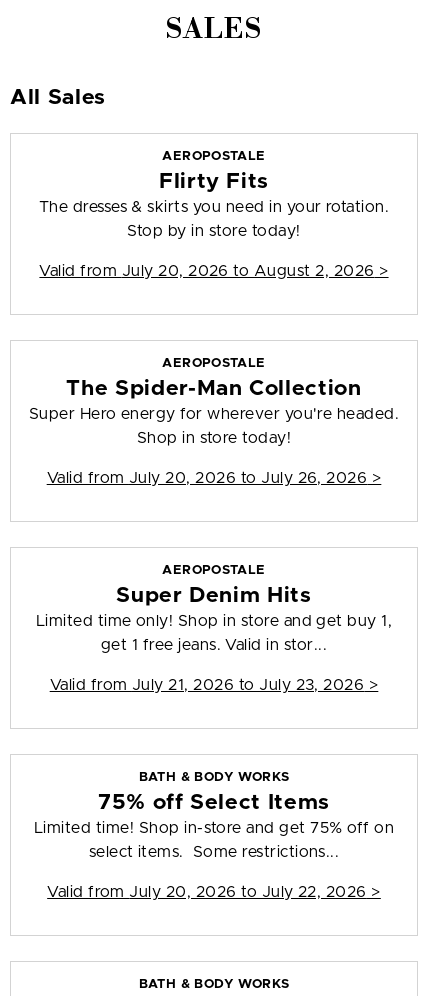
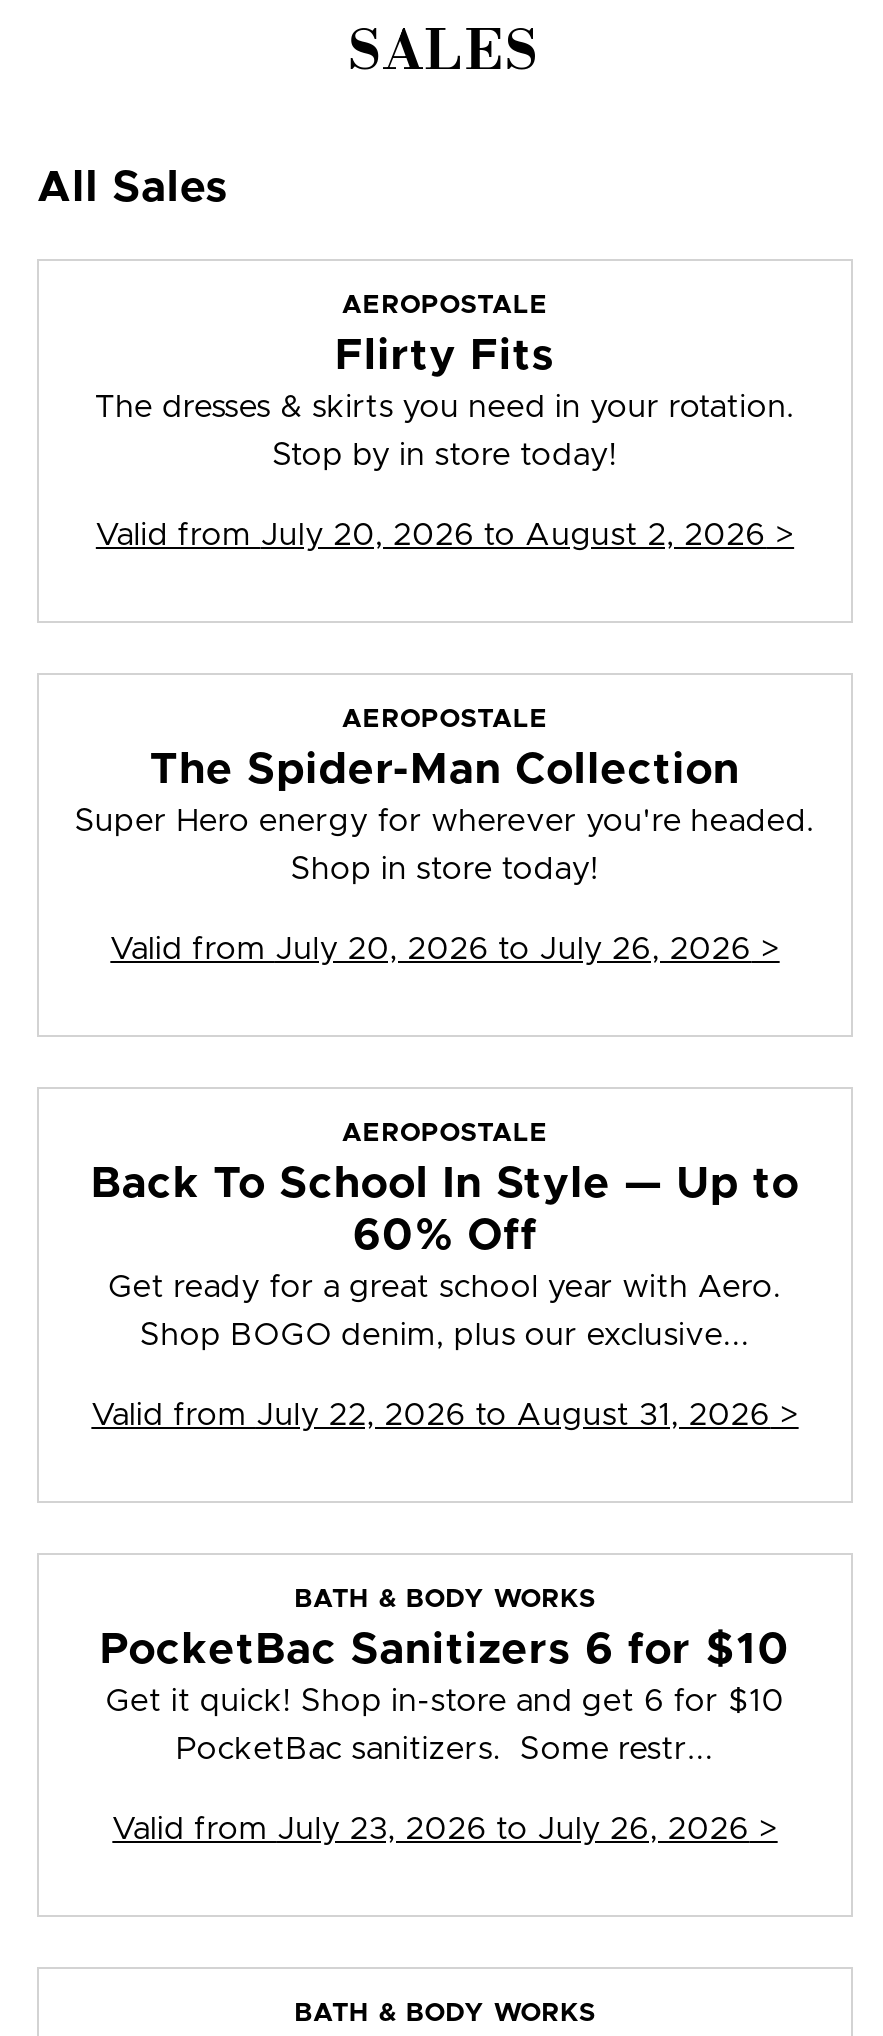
[36,585,392,629] Super Denim Hits | Limited time only! Shop in store and get buy 1, -> [91,1163,799,1303] Back To School In Style — Up to | 60% Off | Get ready for a great school year with Aero.
[101,637,327,653] get 1 free jeans. Valid in stor... -> [140,1319,750,1351] Shop BOGO denim, plus our exclusive...
[50,677,378,693] Valid from July 21, 2026 to July 23, 2026 > -> [91,1399,799,1431] Valid from July 22, 2026 to August 31, 2026 >
[34,792,394,836] 75% off Select Items | Limited time! Shop in-store and get 75% off on -> [99,1629,791,1717] PocketBac Sanitizers 6 for $10 | Get it quick! Shop in-store and get 6 for $10
[89,844,339,860] select items. Some restrictions... -> [176,1733,714,1765] PocketBac sanitizers. Some restr...
[47,884,381,900] Valid from July 20, 2026 to July 22, 2026 > -> [112,1813,778,1845] Valid from July 23, 2026 to July 26, 2026 >

